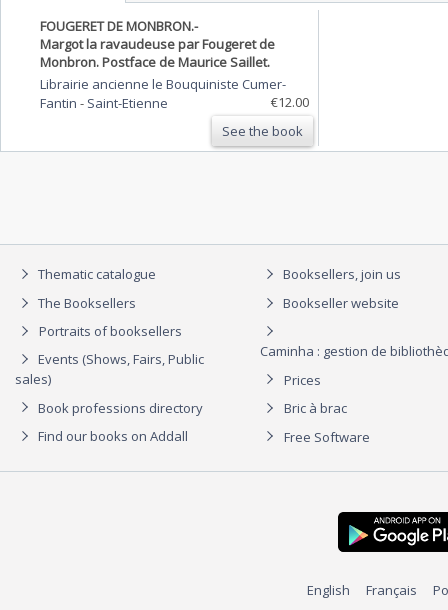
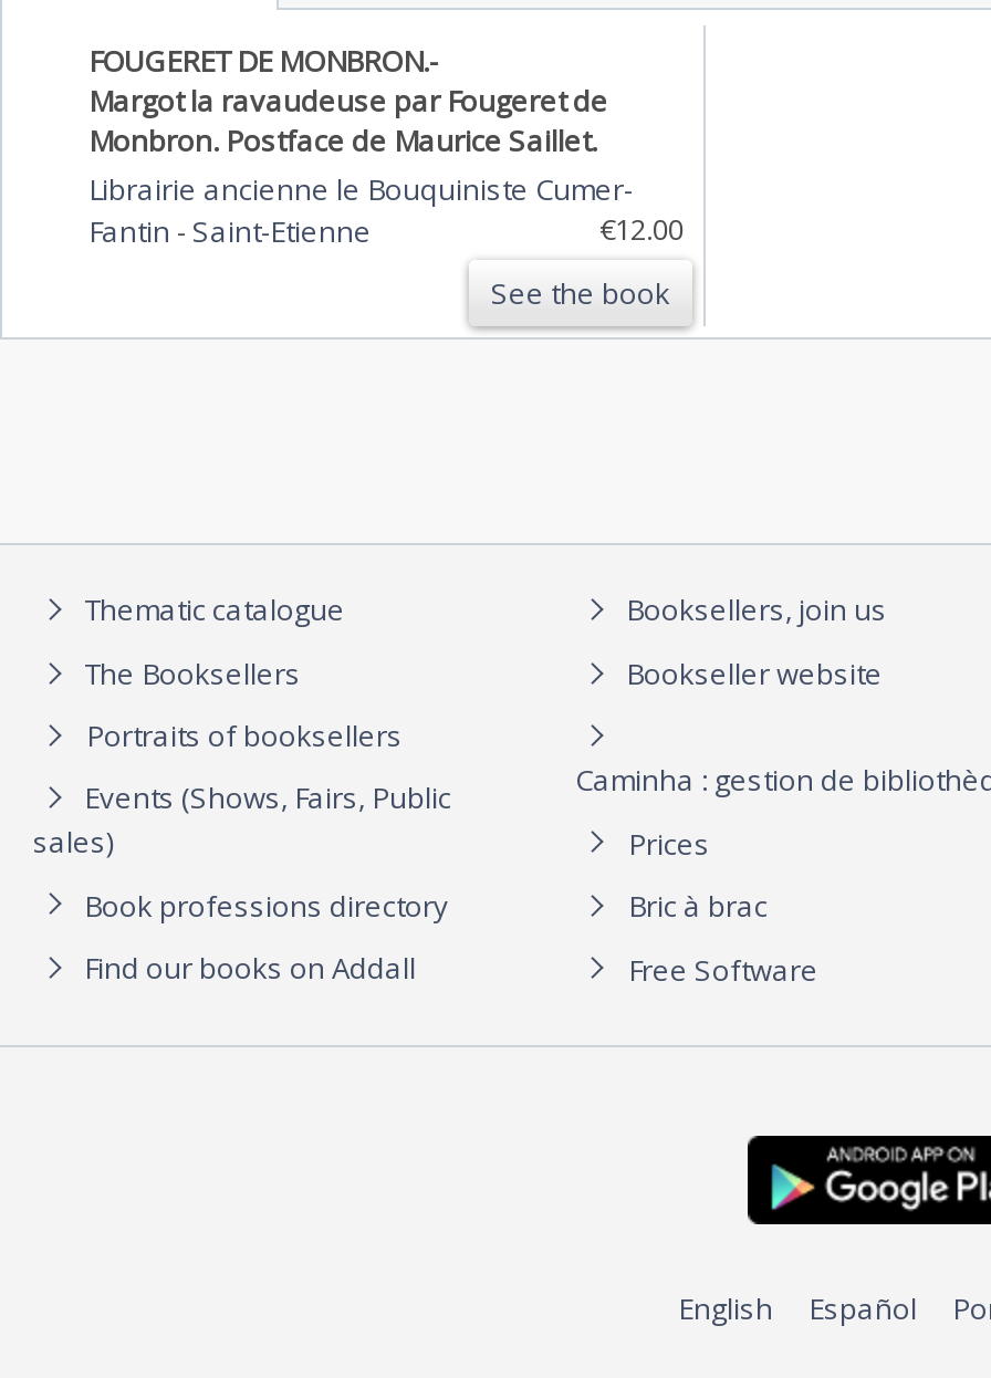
[365,581,416,599] Français -> [809,1288,917,1328] Español

